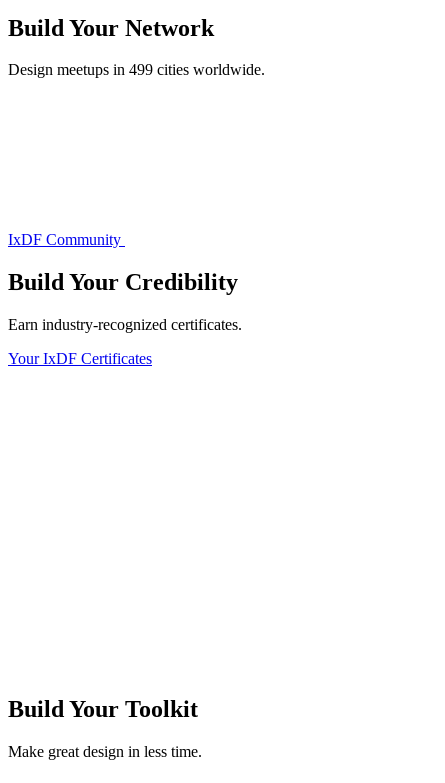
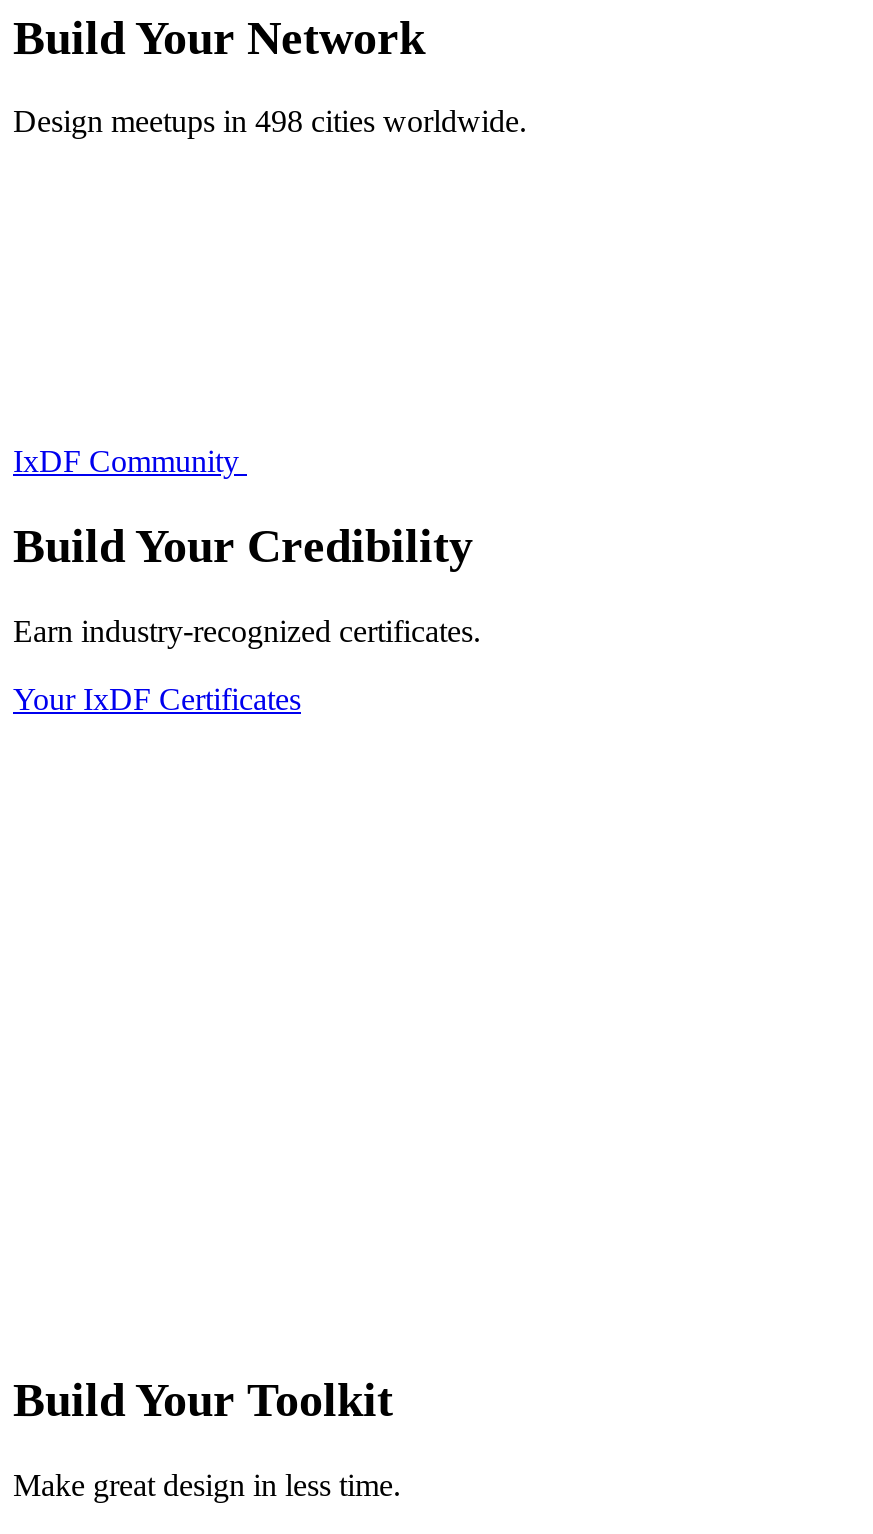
[8,61,265,78] Design meetups in 499 cities worldwide. -> [13,105,527,139] Design meetups in 498 cities worldwide.

